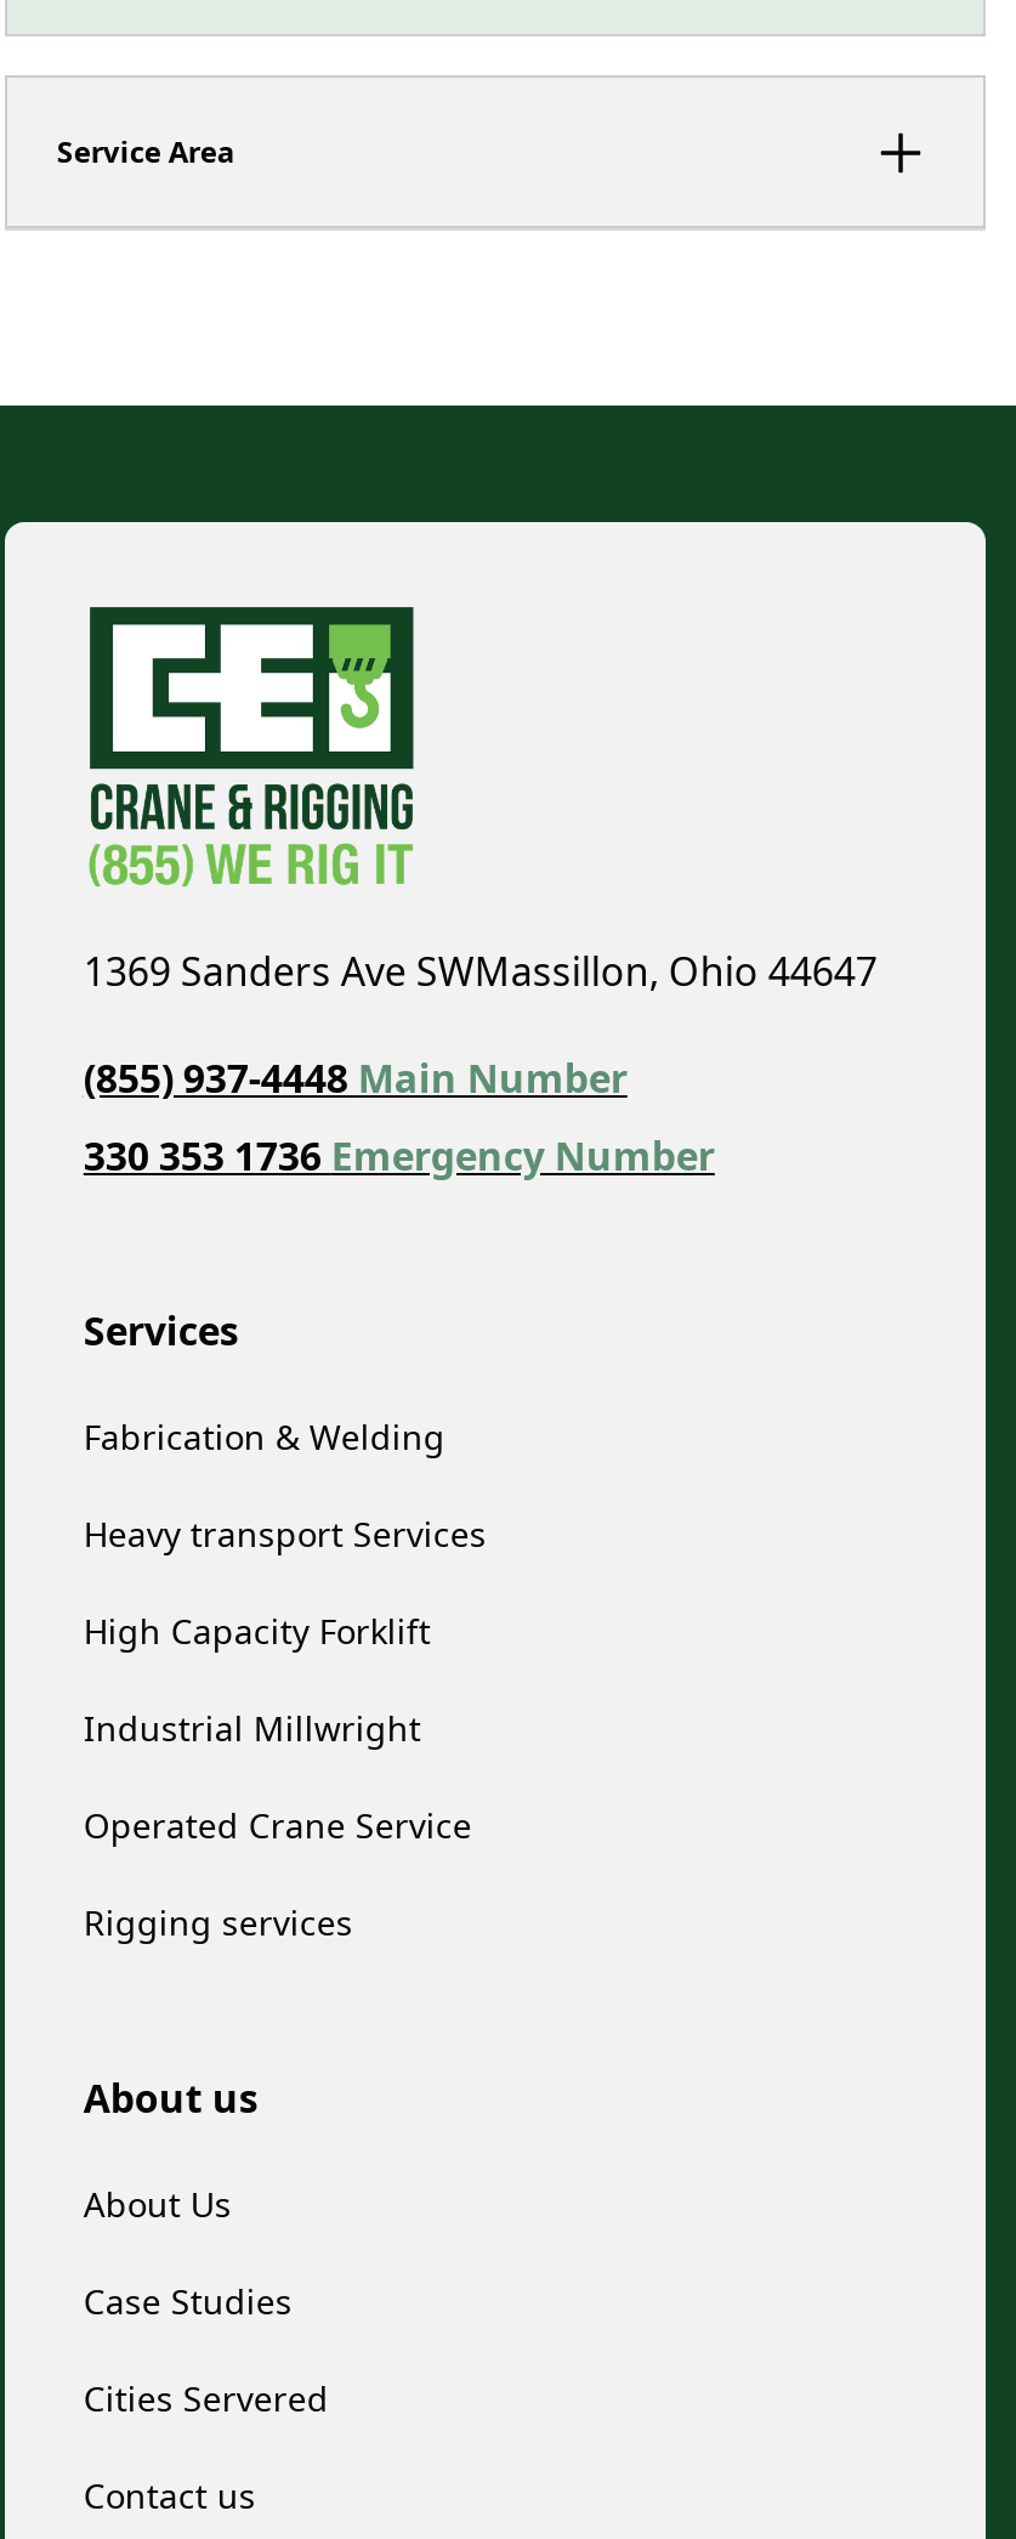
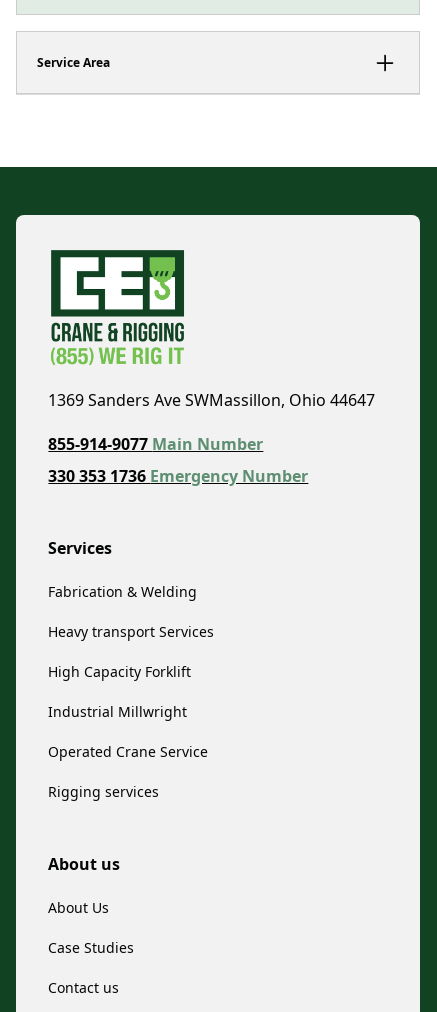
[84,1053,627,1106] (855) 937-4448 Main Number -> [48,433,263,455] 855-914-9077 Main Number
[84,2376,329,2422] Cities Servered -> none

